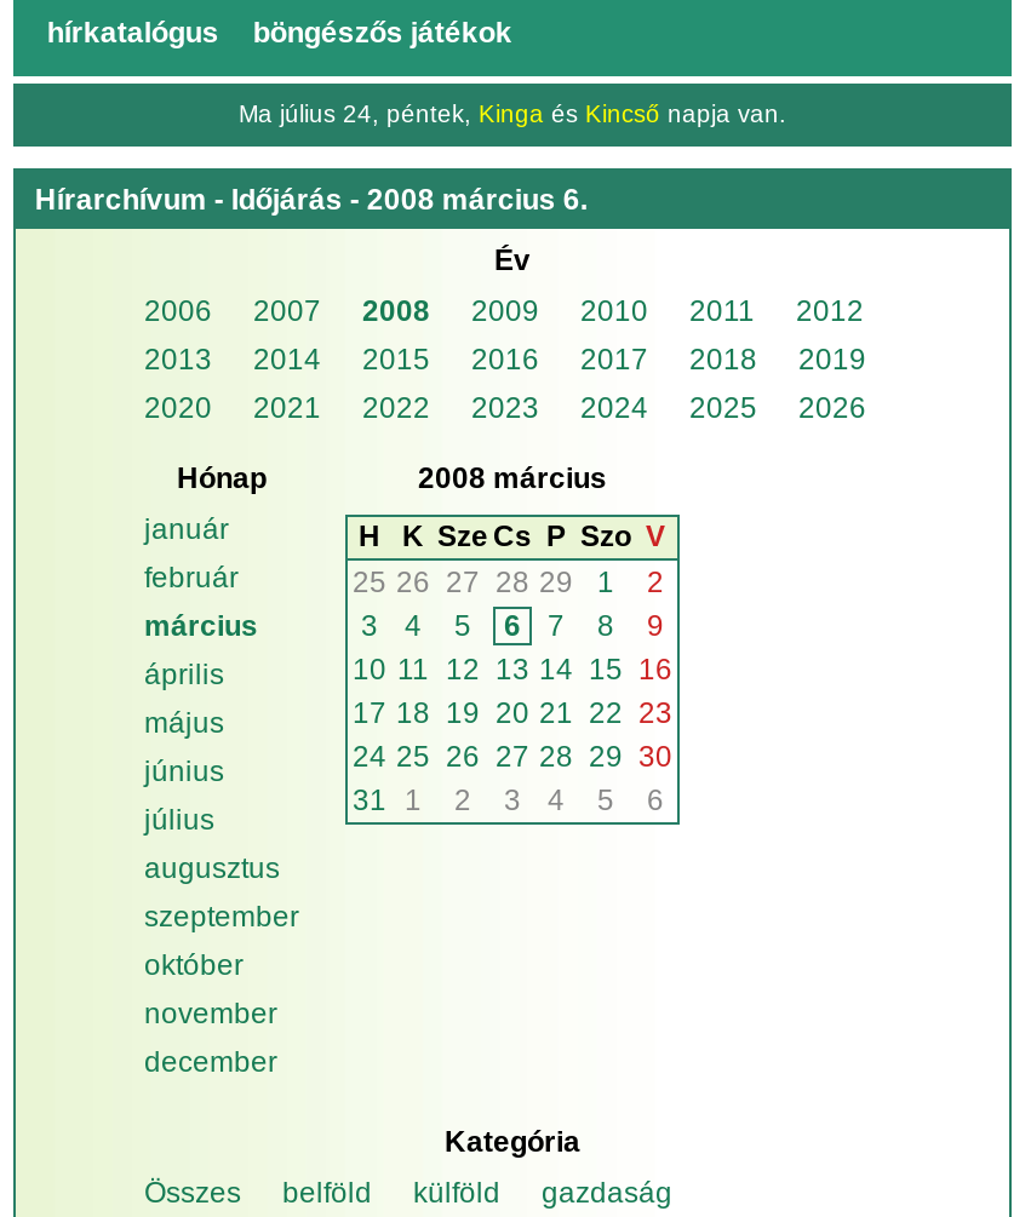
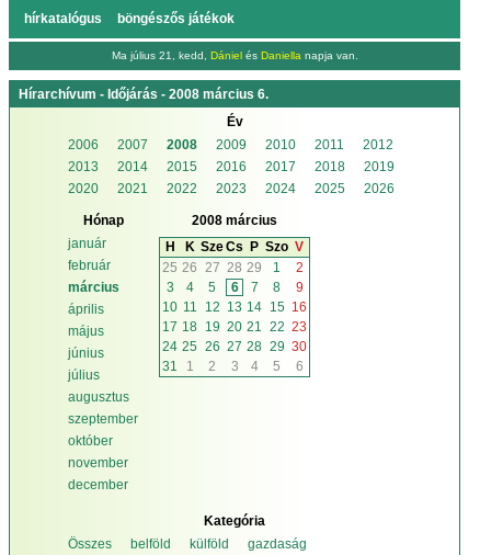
[239,101,786,127] Ma július 24, péntek, Kinga és Kincső napja van. -> [111,49,358,61] Ma július 21, kedd, Dániel és Daniella napja van.

